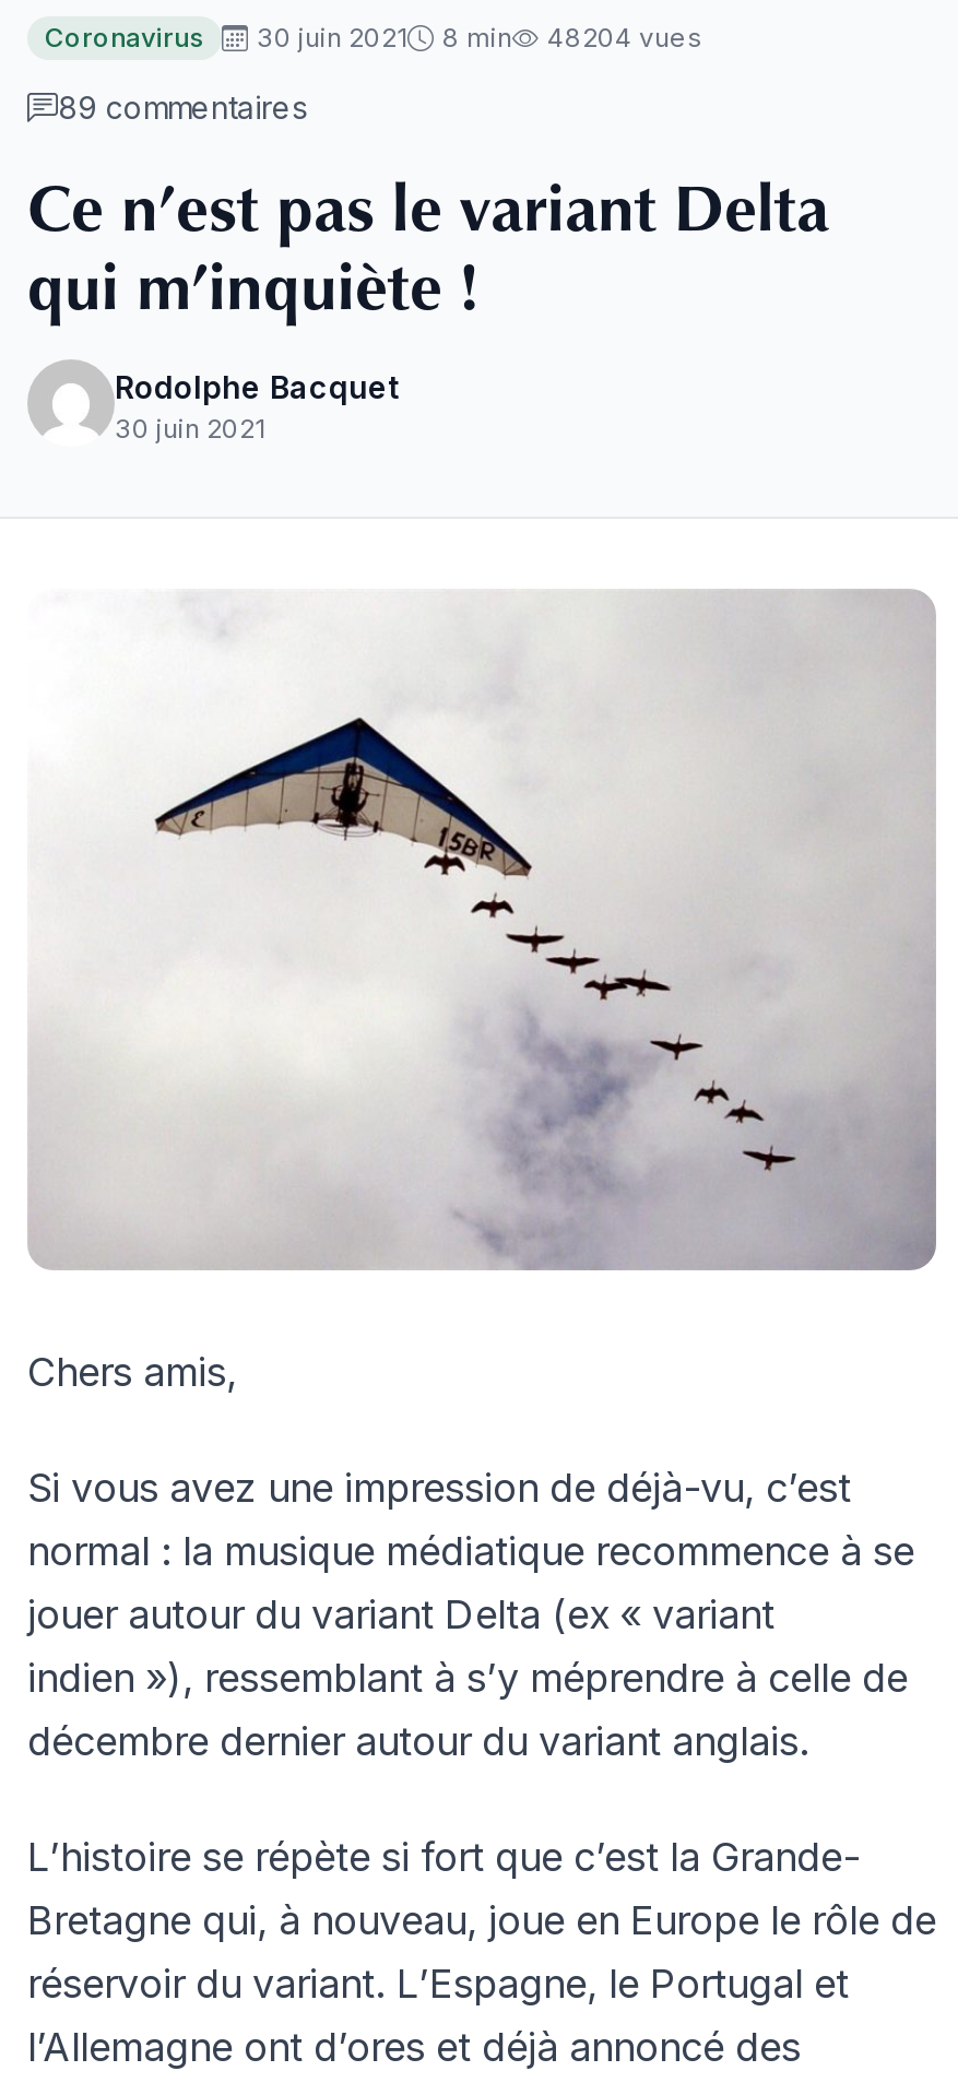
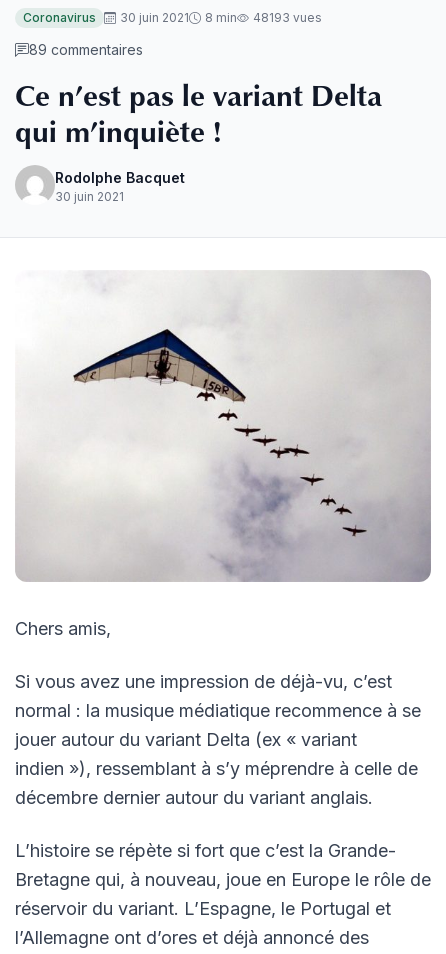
[45,21,702,54] Coronavirus 30 juin 2021 8 min 48204 vues -> [23,10,322,25] Coronavirus 30 juin 2021 8 min 48193 vues

